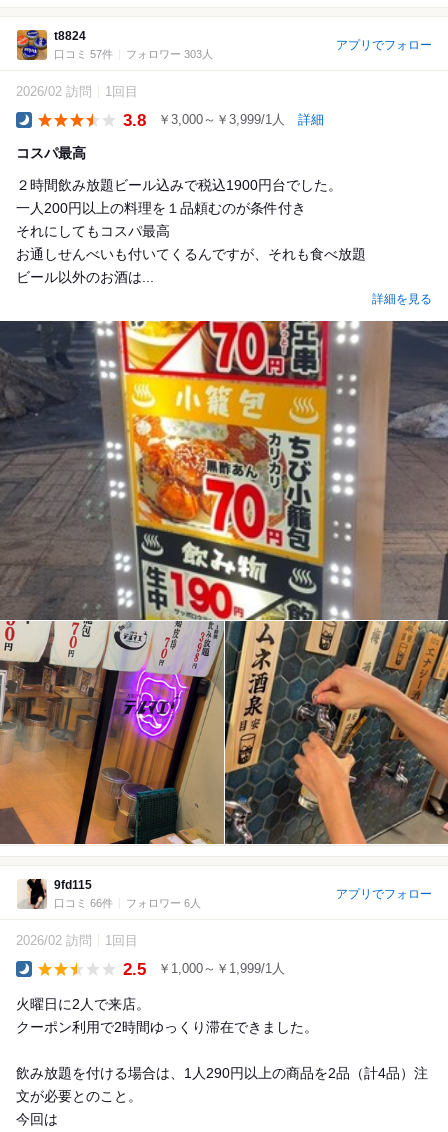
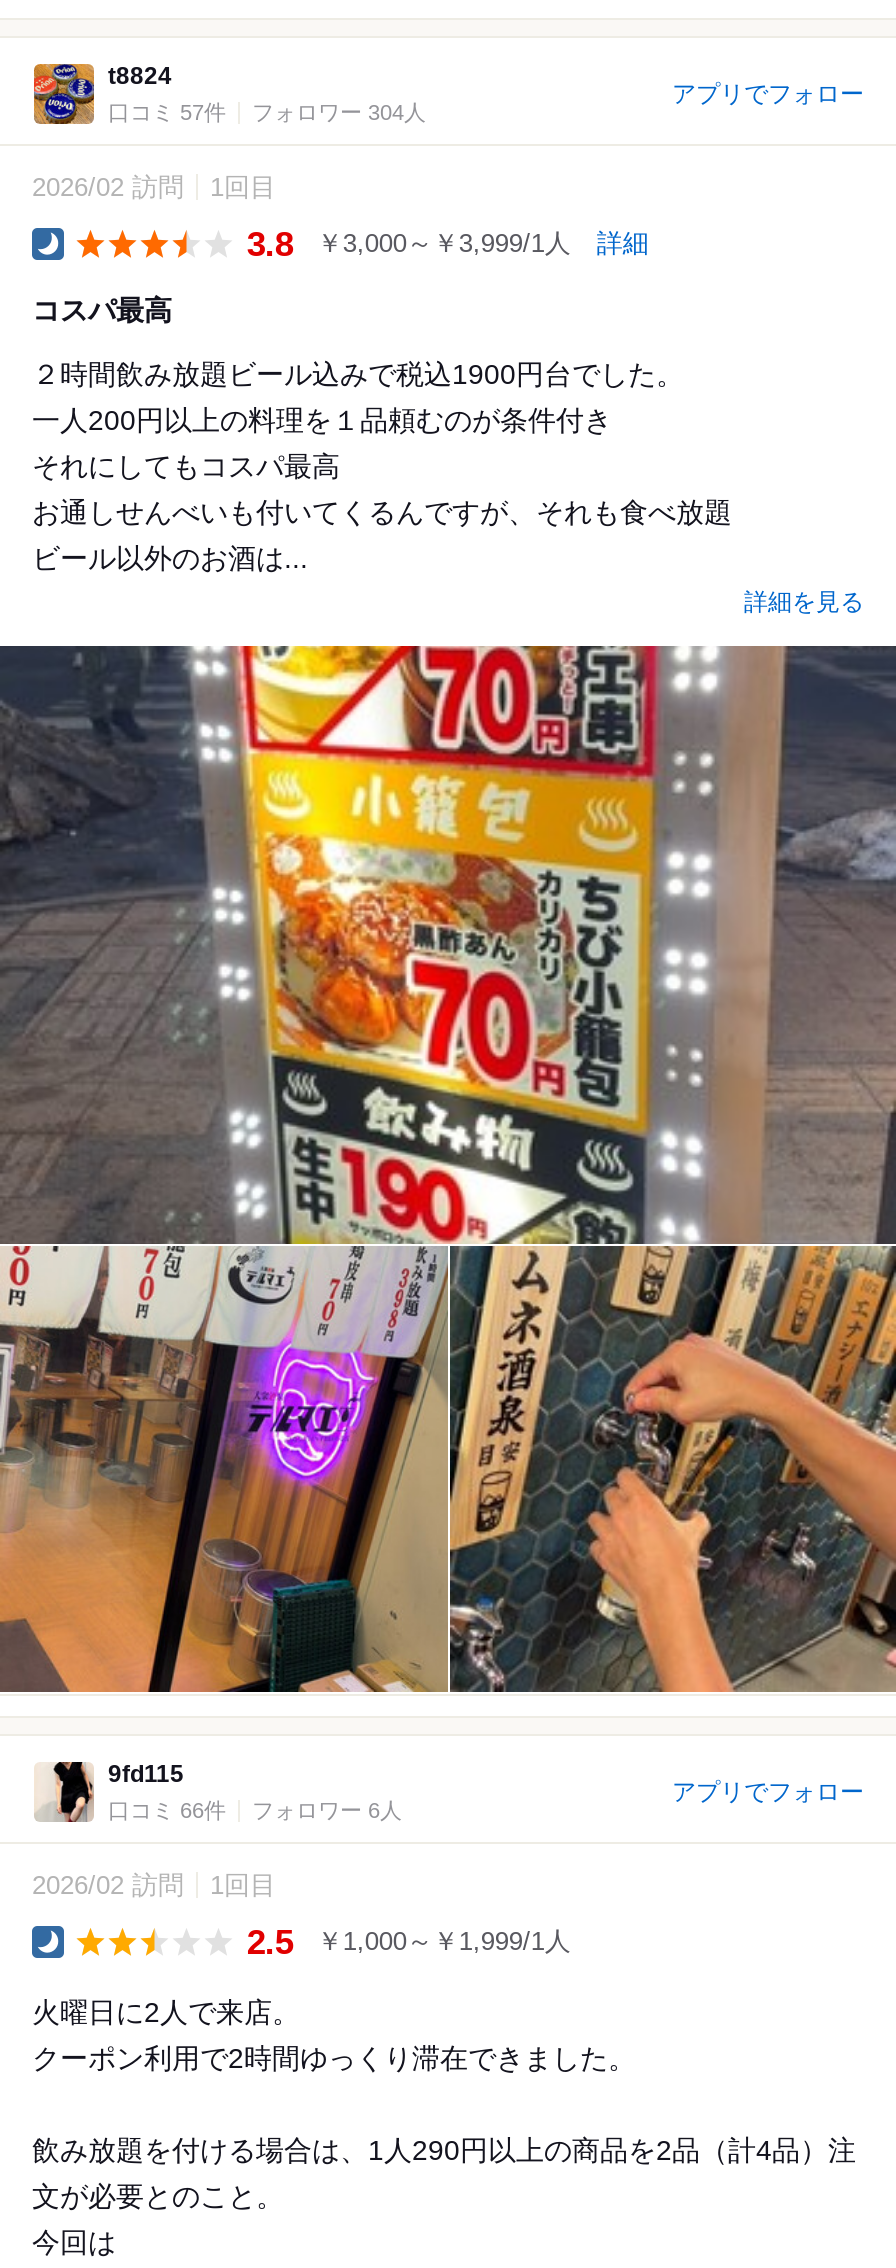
[126,48,213,60] フォロワー 303人 -> [252,100,426,124] フォロワー 304人

